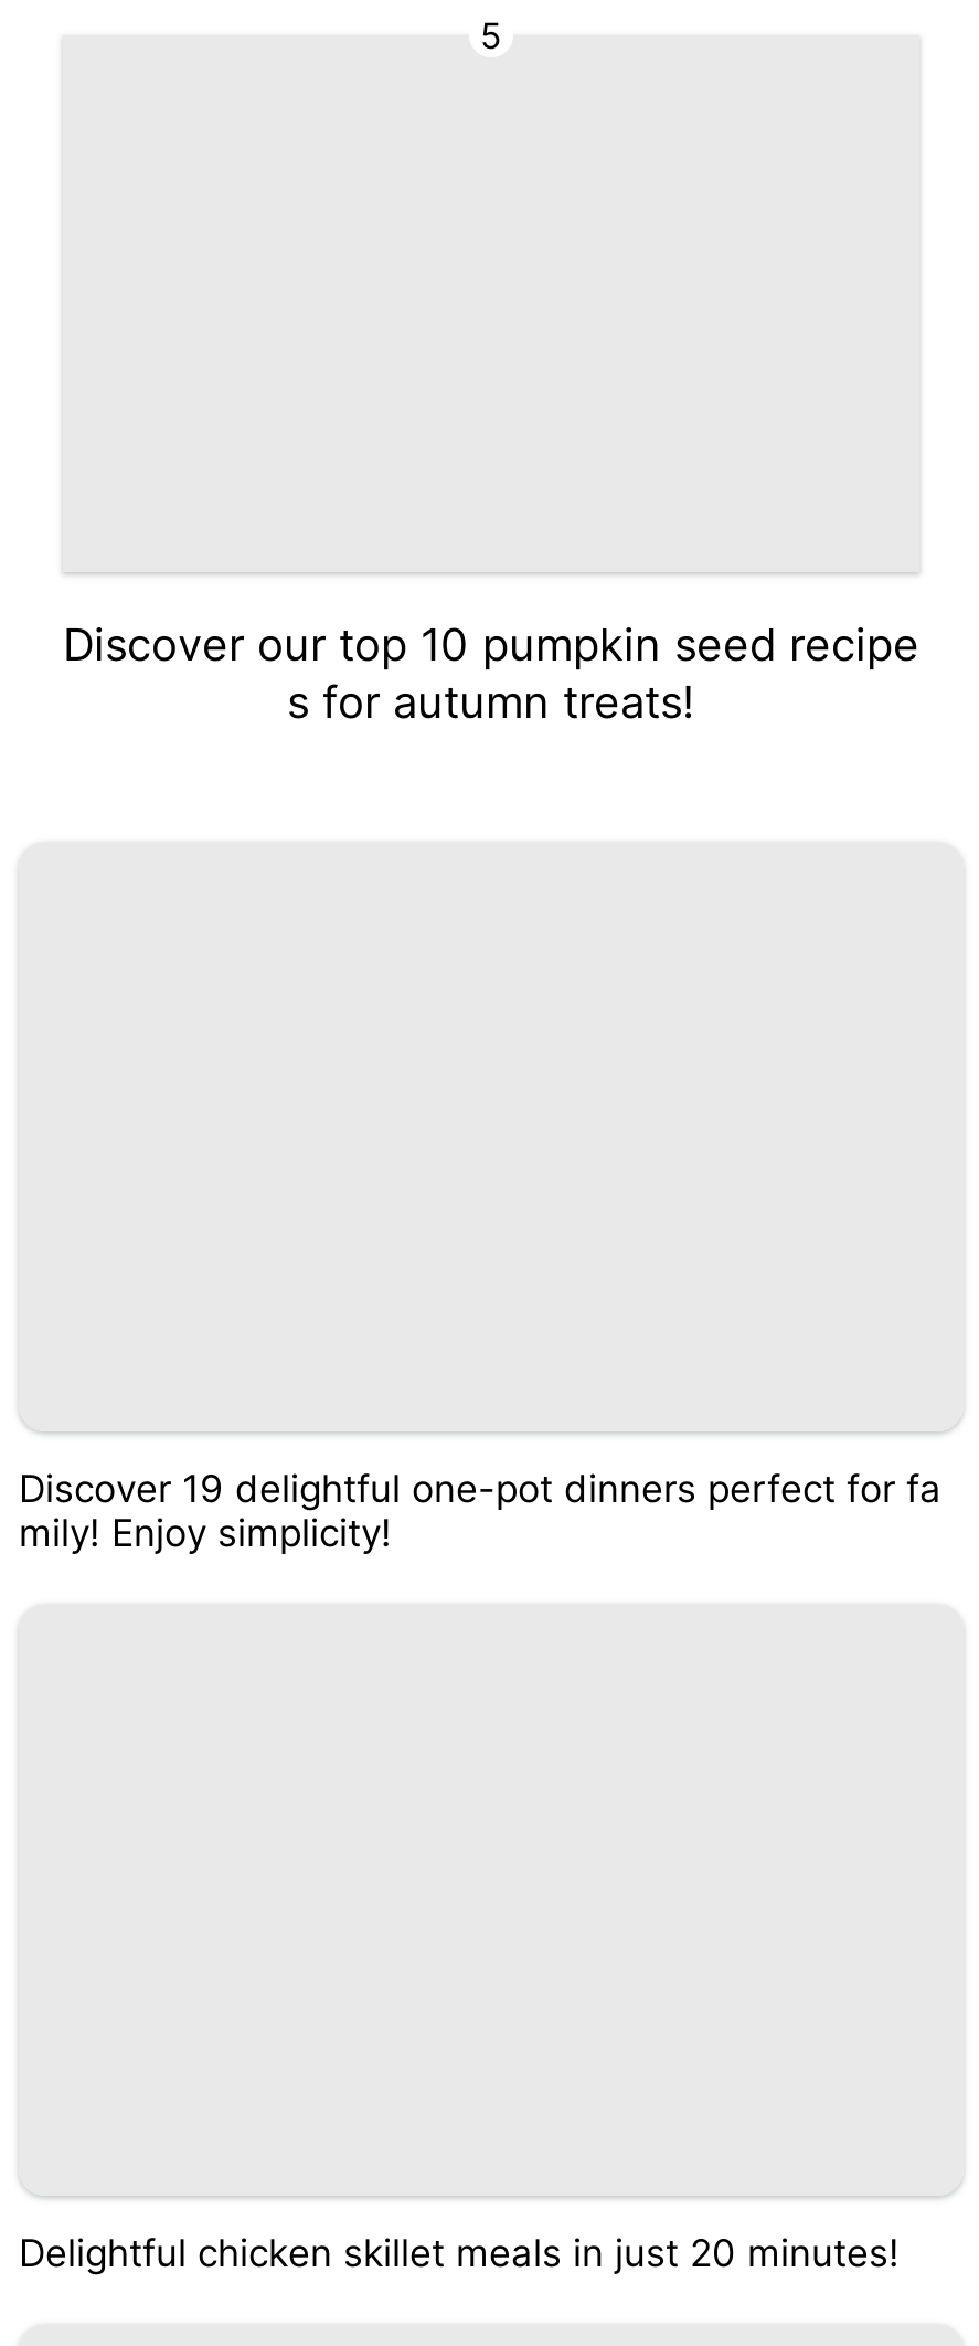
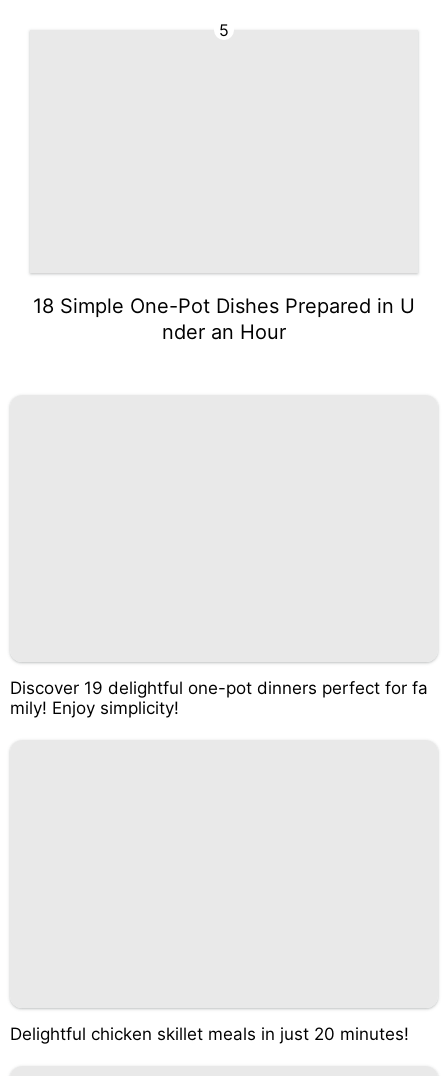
[63,617,919,728] Discover our top 10 pumpkin seed recipe | s for autumn treats! -> [33,293,415,343] 18 Simple One-Pot Dishes Prepared in U | nder an Hour

